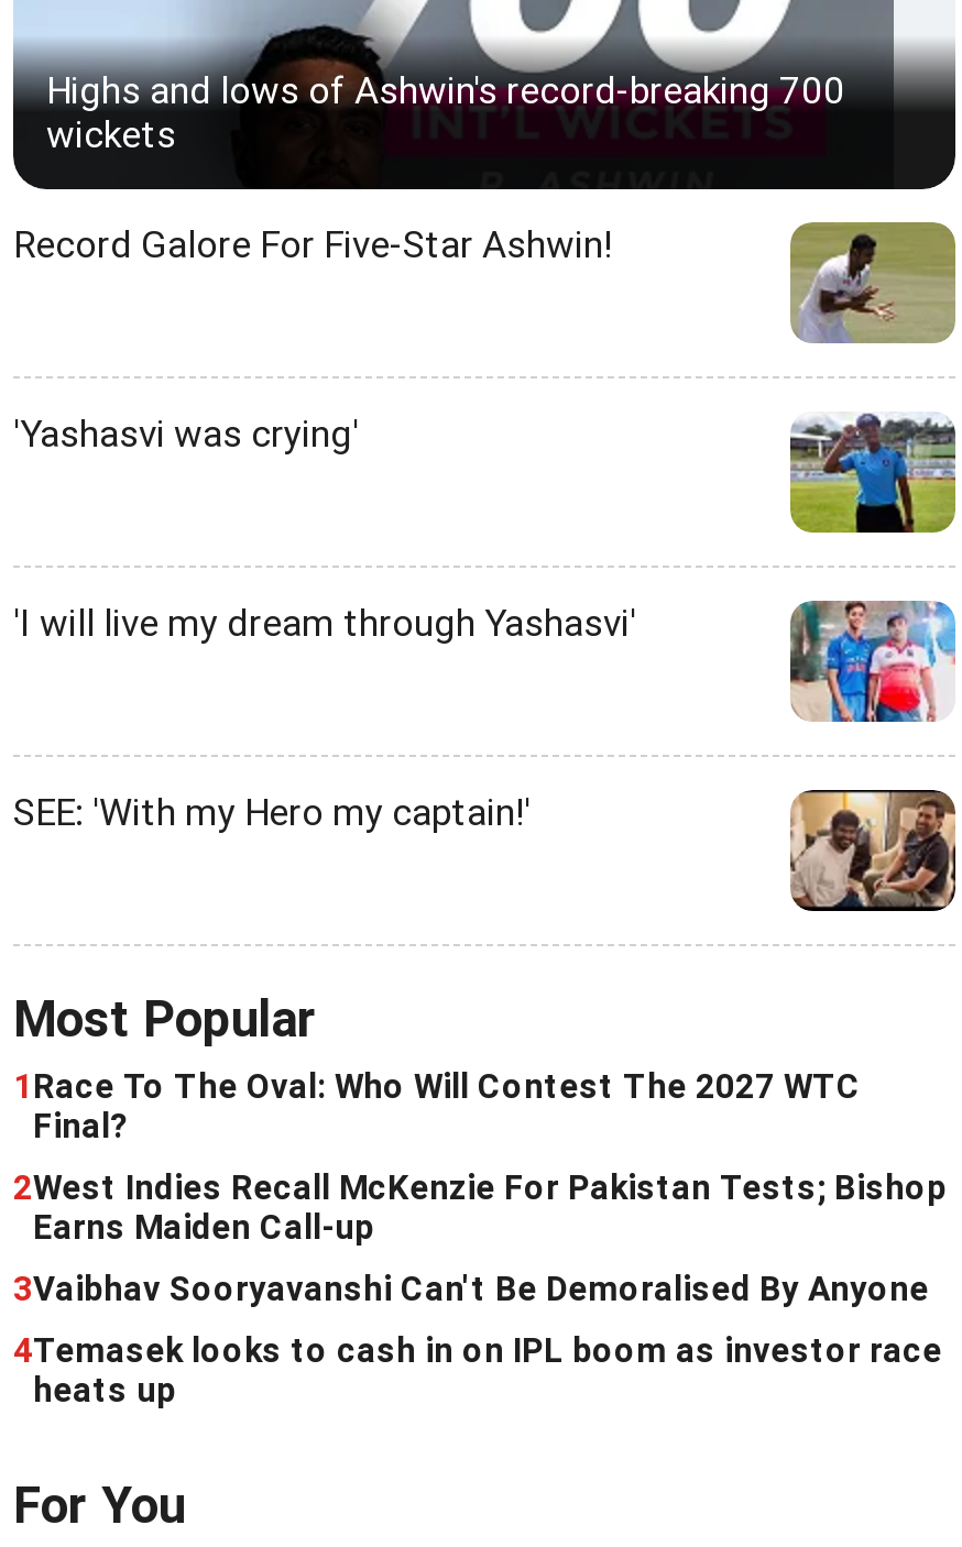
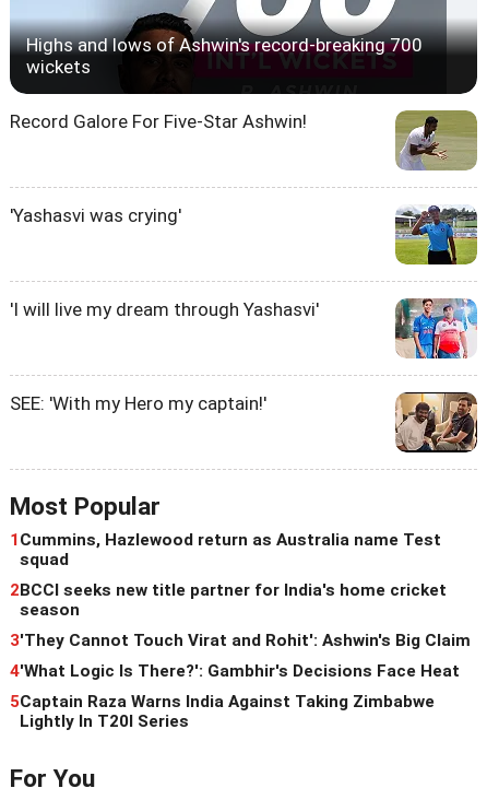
[13,1067,947,1411] 1 Race To The Oval: Who Will Contest The 2027 WTC | Final? | 2West Indies Recall McKenzie For Pakistan Tests; Bishop | Earns Maiden Call-up | 3Vaibhav Sooryavanshi Can't Be Demoralised By Anyone | 4Temasek looks to cash in on IPL boom as investor race | heats up -> [10,530,471,731] 1 Cummins, Hazlewood return as Australia name Test | squad | 2BCCI seeks new title partner for India's home cricket | season | 3'They Cannot Touch Virat and Rohit': Ashwin's Big Claim | 4'What Logic Is There?': Gambhir's Decisions Face Heat | 5Captain Raza Warns India Against Taking Zimbabwe | Lightly In T20I Series

